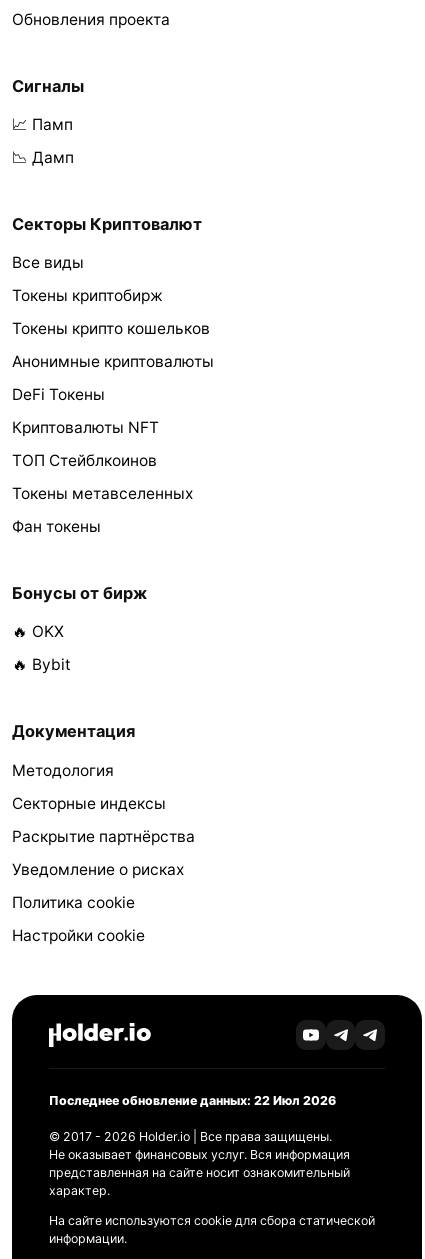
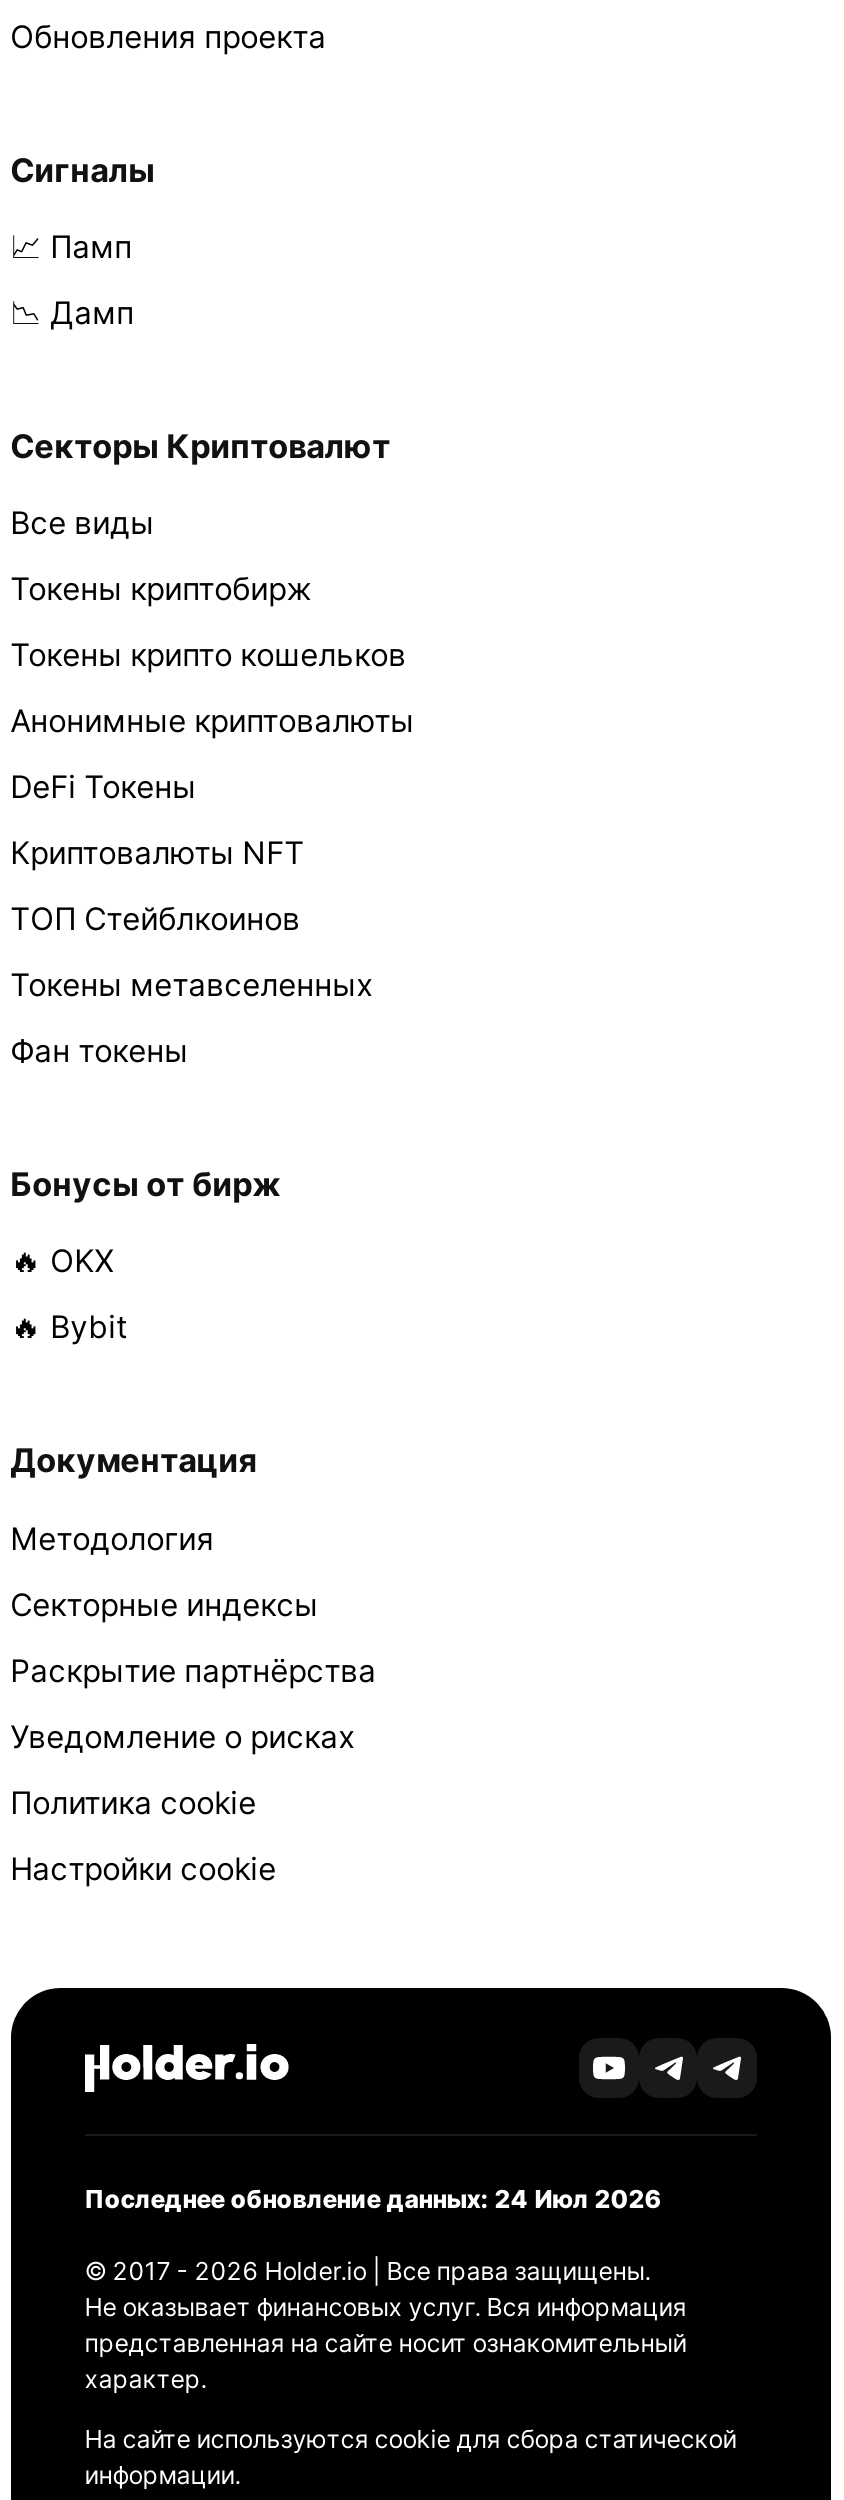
[49,1093,336,1108] Последнее обновление данных: 22 Июл 2026 -> [85,2183,661,2213] Последнее обновление данных: 24 Июл 2026

